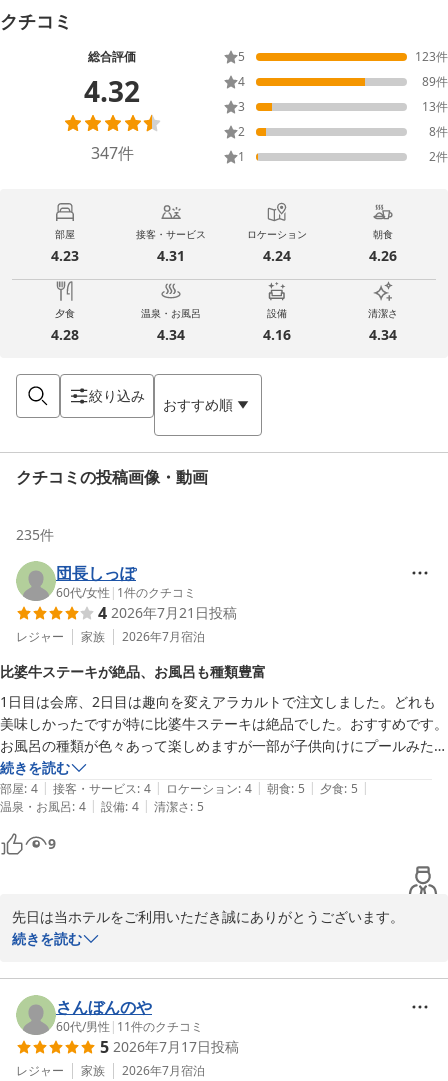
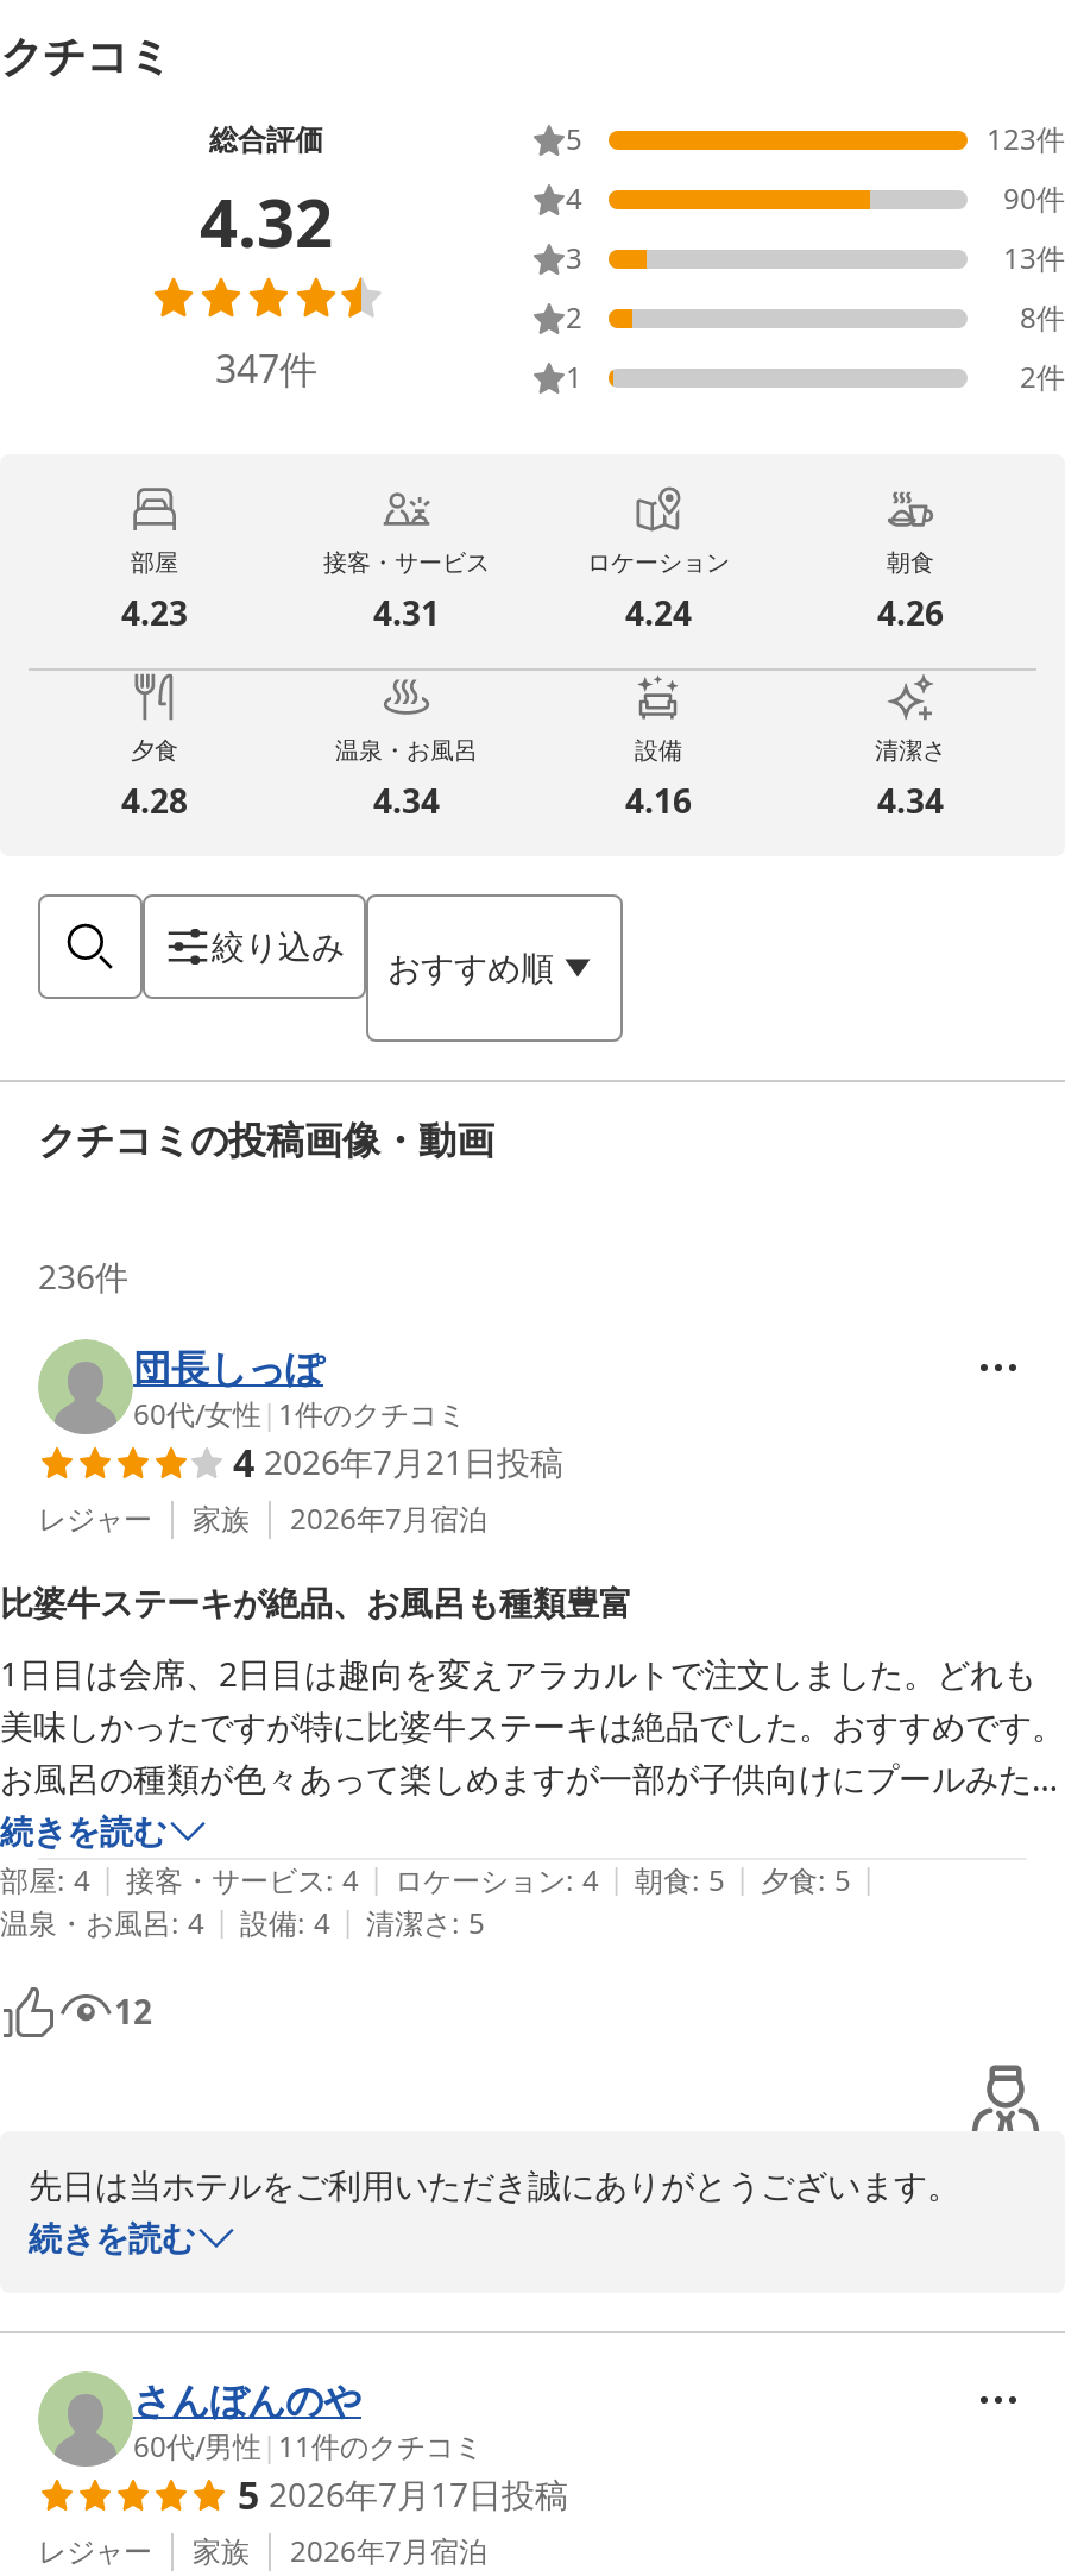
[422,73,448,90] 89件 -> [1003,179,1065,219] 90件
[16,525,54,544] 235件 -> [38,1254,128,1299] 236件
[48,834,56,853] 9 -> [114,1988,152,2034] 12

